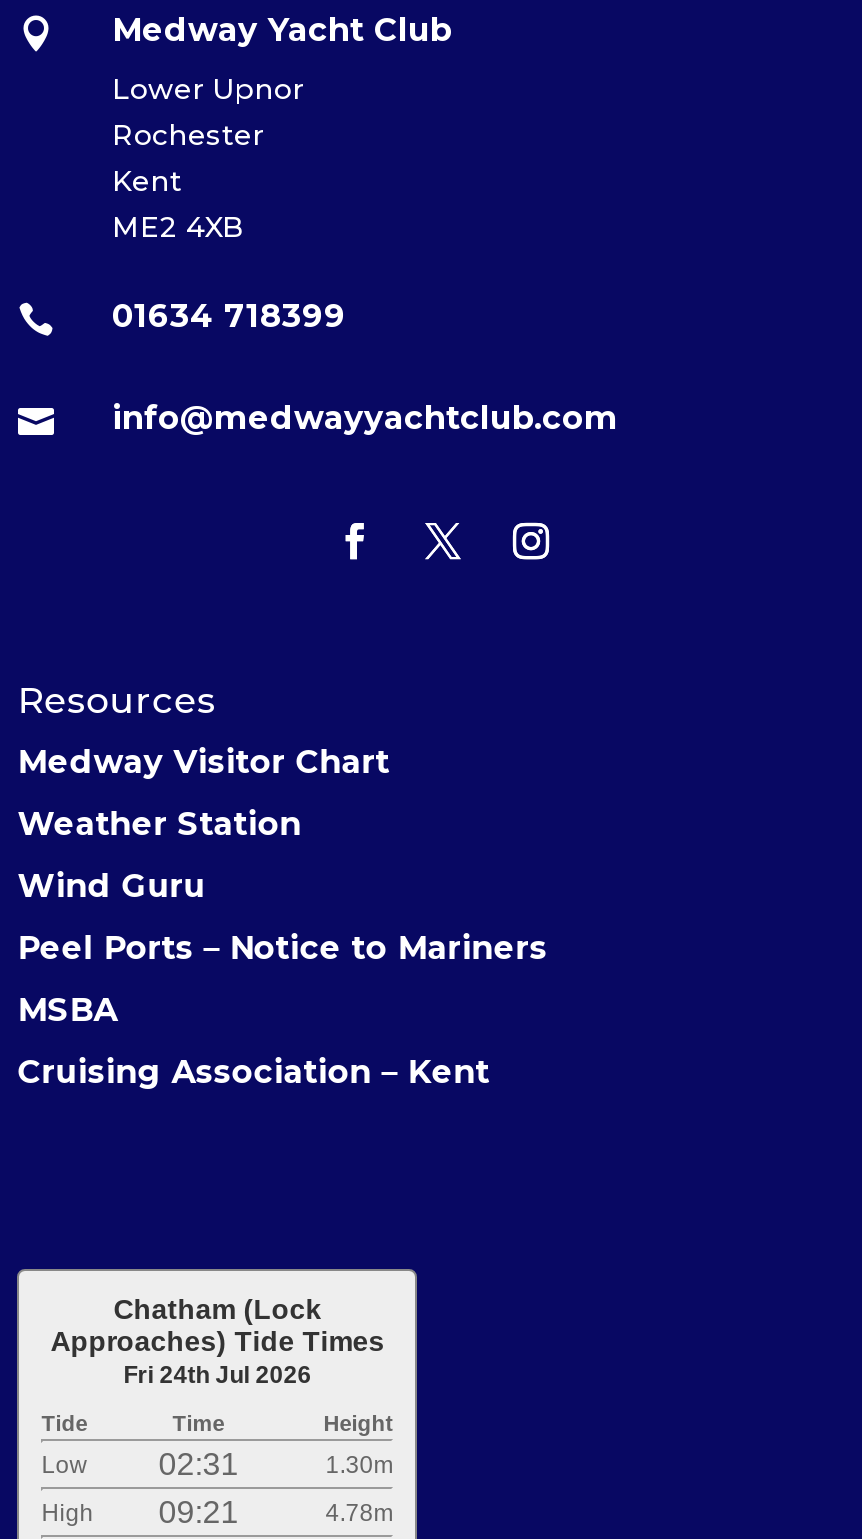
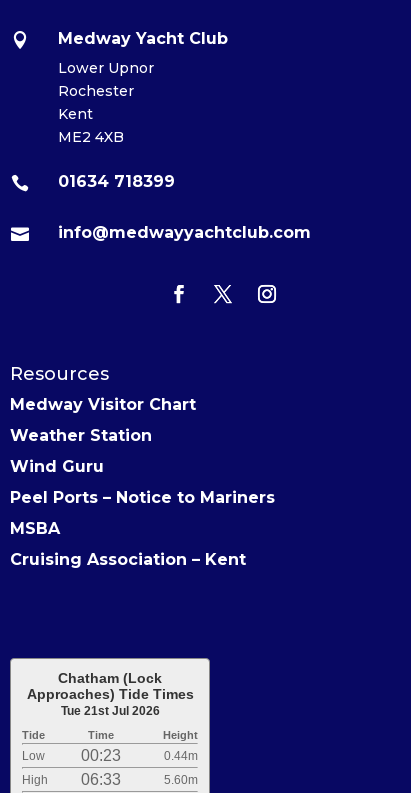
[123,1361,311,1389] Fri 24th Jul 2026 -> [61,704,160,718] Tue 21st Jul 2026
[158,1447,393,1481] 02:31 | 1.30m -> [81,747,198,764] 00:23 | 0.44m
[158,1495,393,1529] 09:21 | 4.78m -> [81,771,198,788] 06:33 | 5.60m

